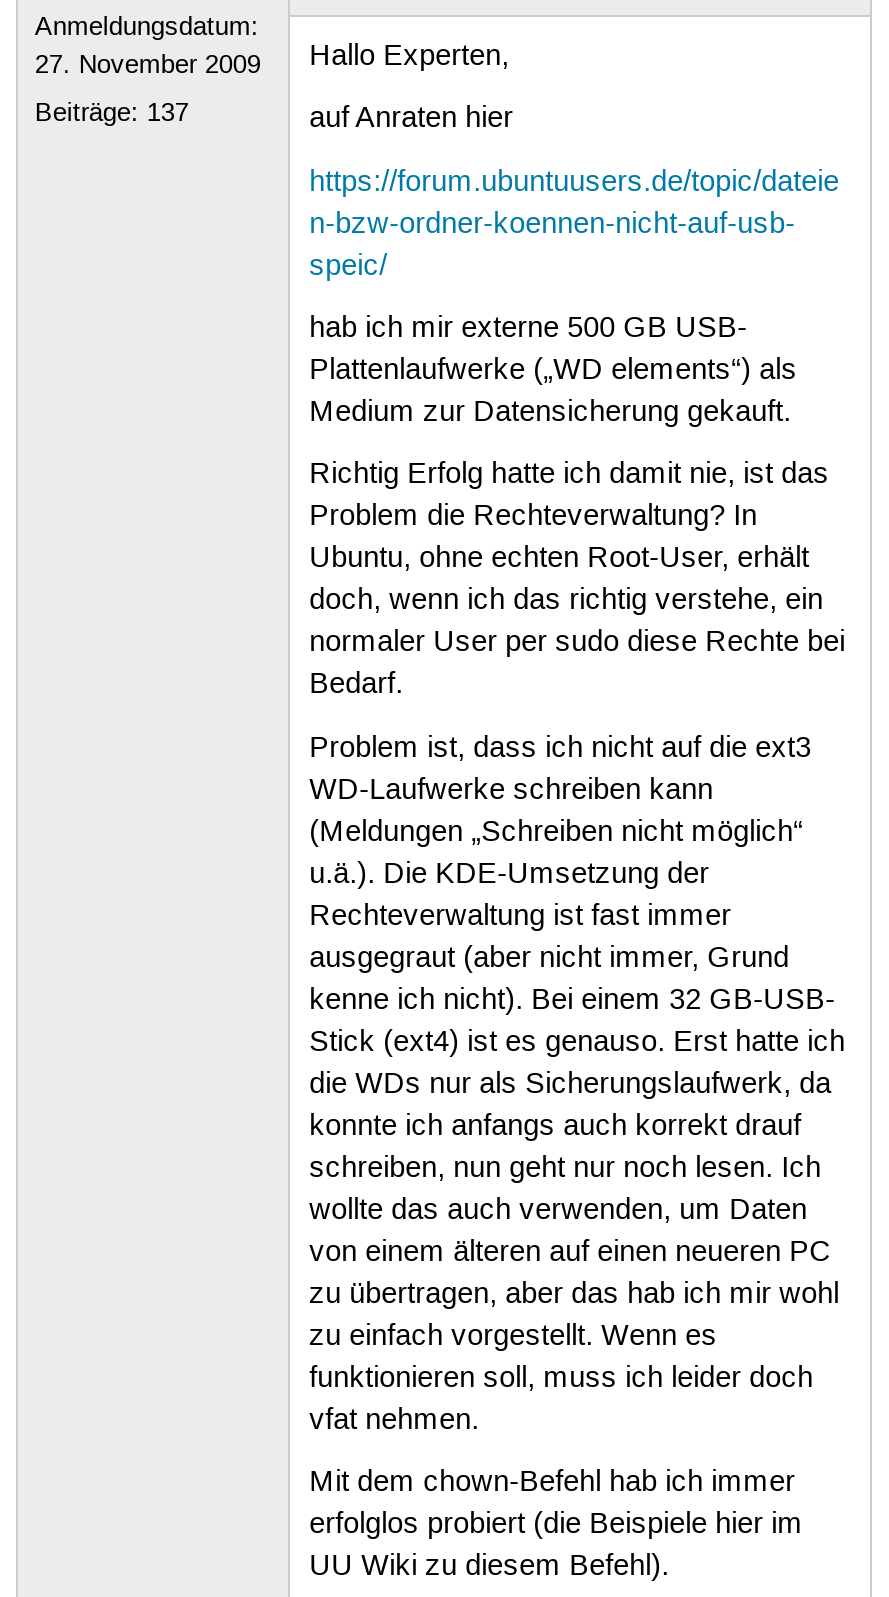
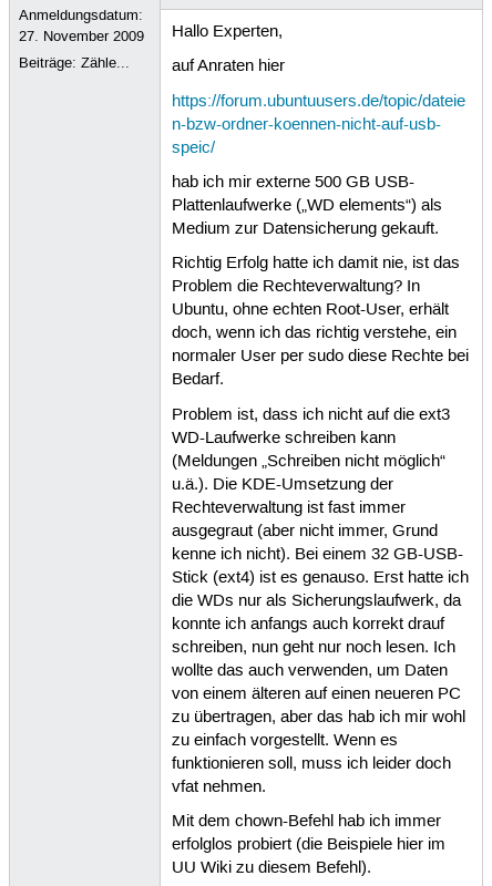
[35,97,189,129] Beiträge: 137 -> [19,54,130,72] Beiträge: Zähle...

